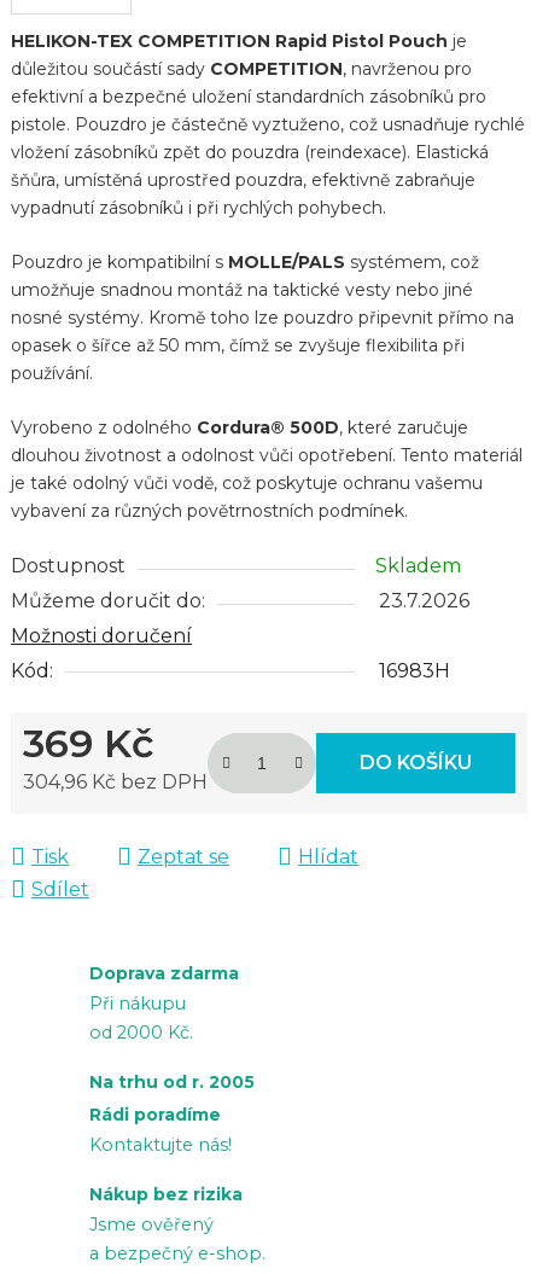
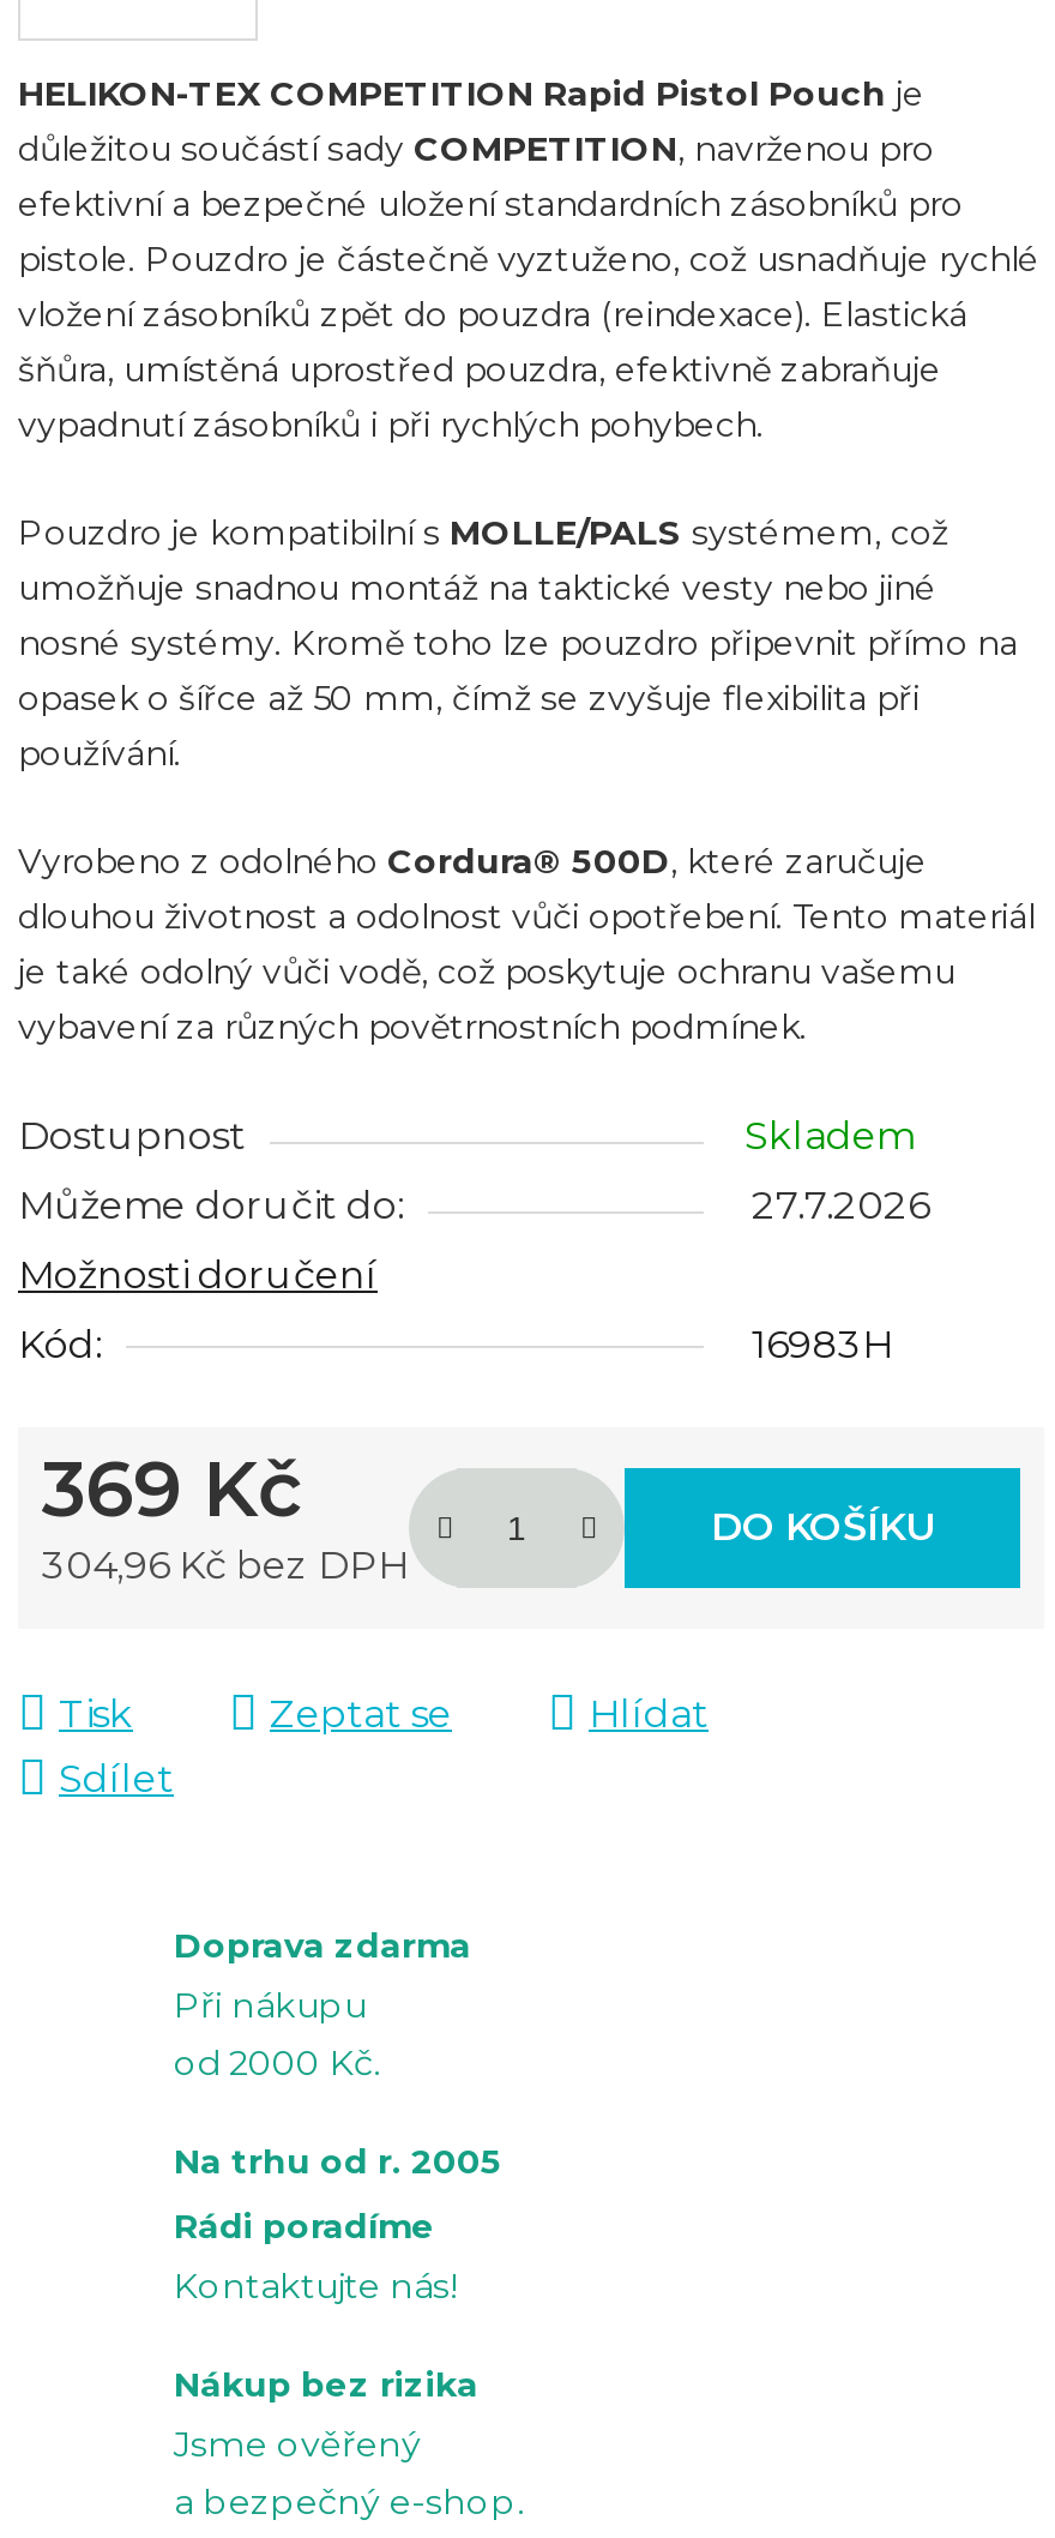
[379,589,469,612] 23.7.2026 -> [752,1182,929,1227] 27.7.2026

